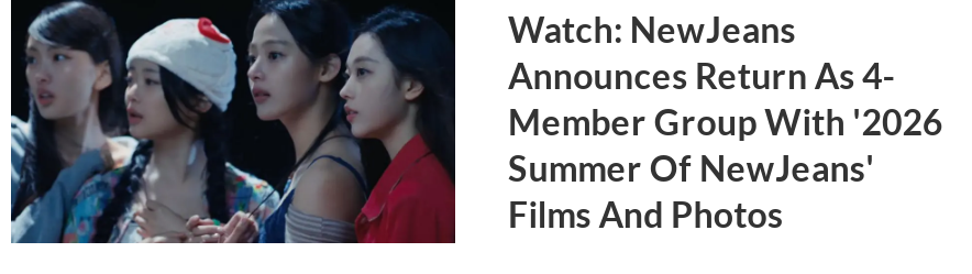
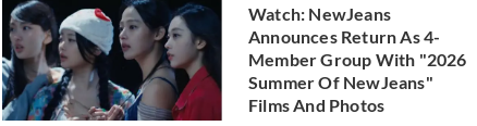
[508,99,943,141] Member Group With '2026 -> [248,49,467,70] Member Group With "2026
[508,146,875,188] Summer Of NewJeans' -> [248,72,433,93] Summer Of NewJeans"

